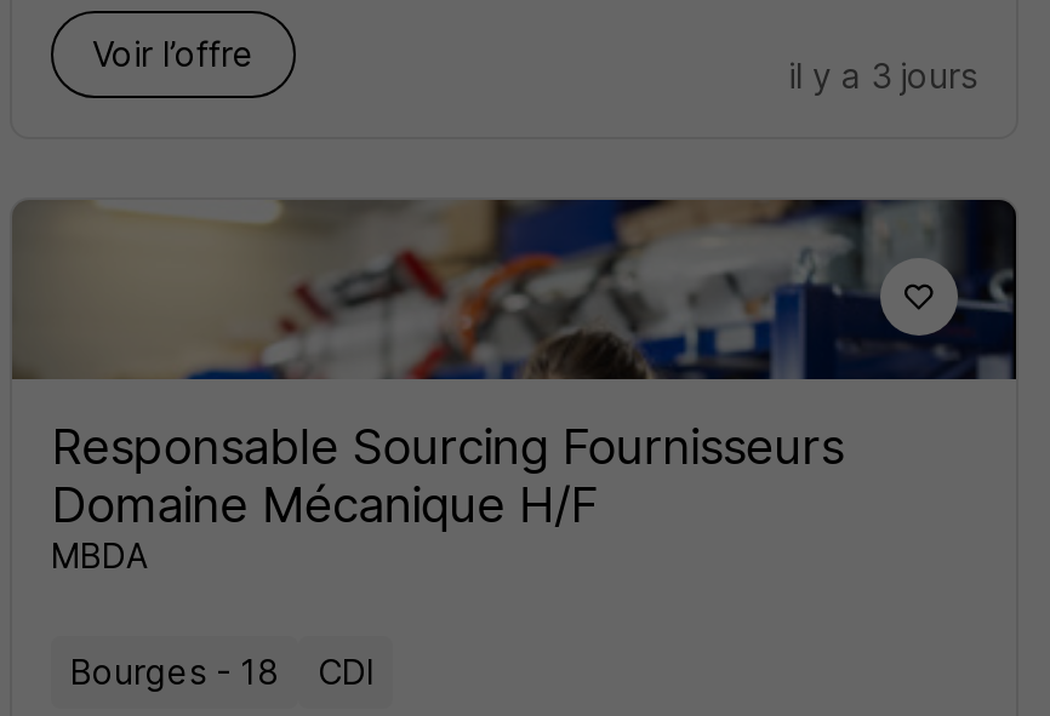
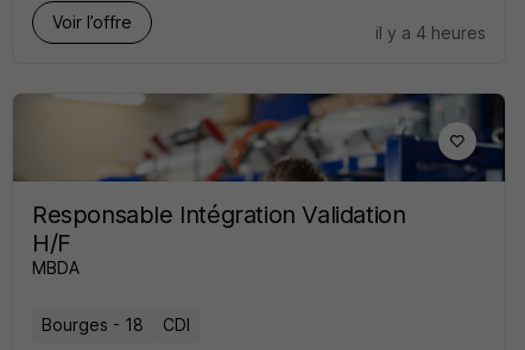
[788,55,977,96] il y a 3 jours -> [375,23,486,43] il y a 4 heures
[51,418,843,535] Responsable Sourcing Fournisseurs | Domaine Mécanique H/F -> [32,201,406,258] Responsable Intégration Validation | H/F

